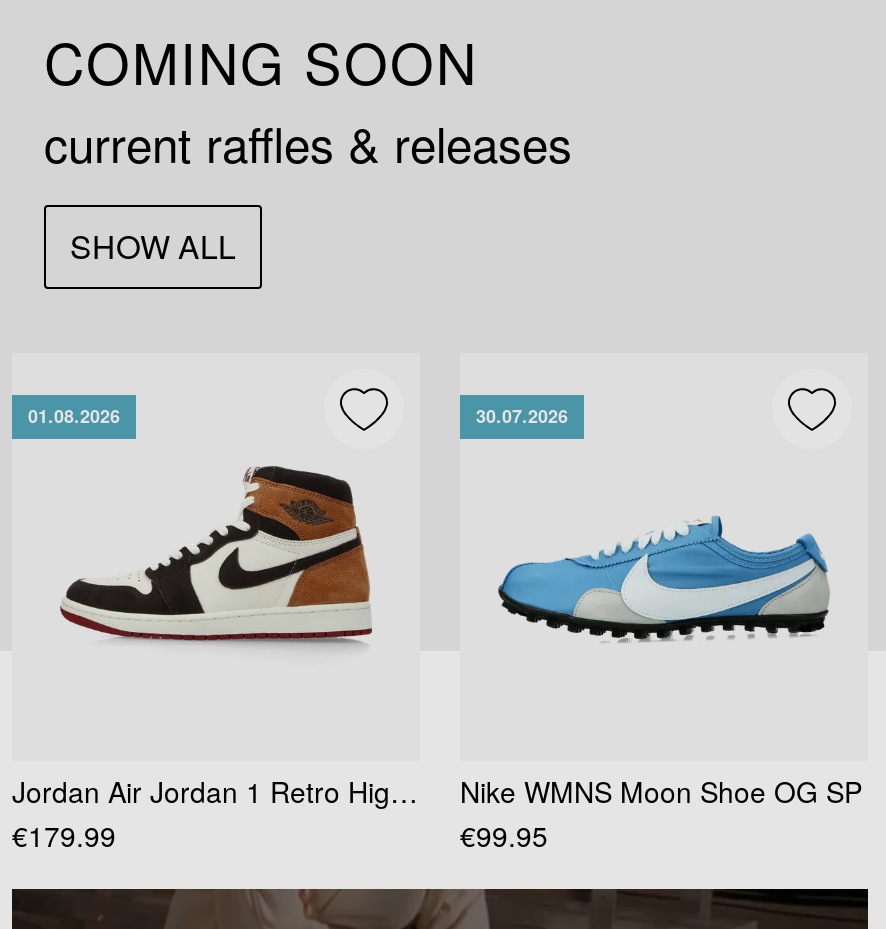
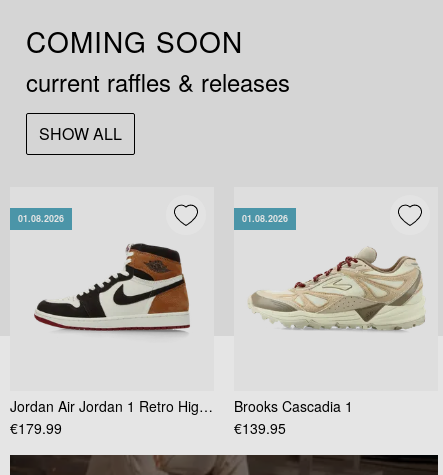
[476,403,568,429] 30.07.2026 -> [242,212,288,225] 01.08.2026
[490,477,840,641] [image] -> [248,247,425,332] [image]
[460,771,862,855] Nike WMNS Moon Shoe OG SP | €99.95 -> [234,396,353,438] Brooks Cascadia 1 | €139.95

